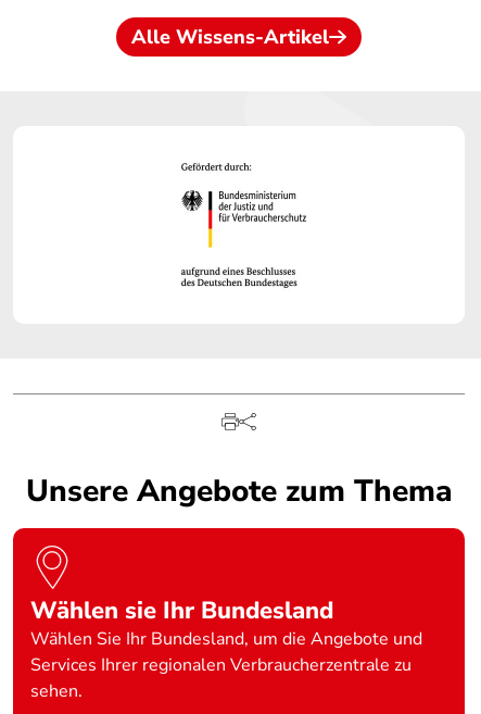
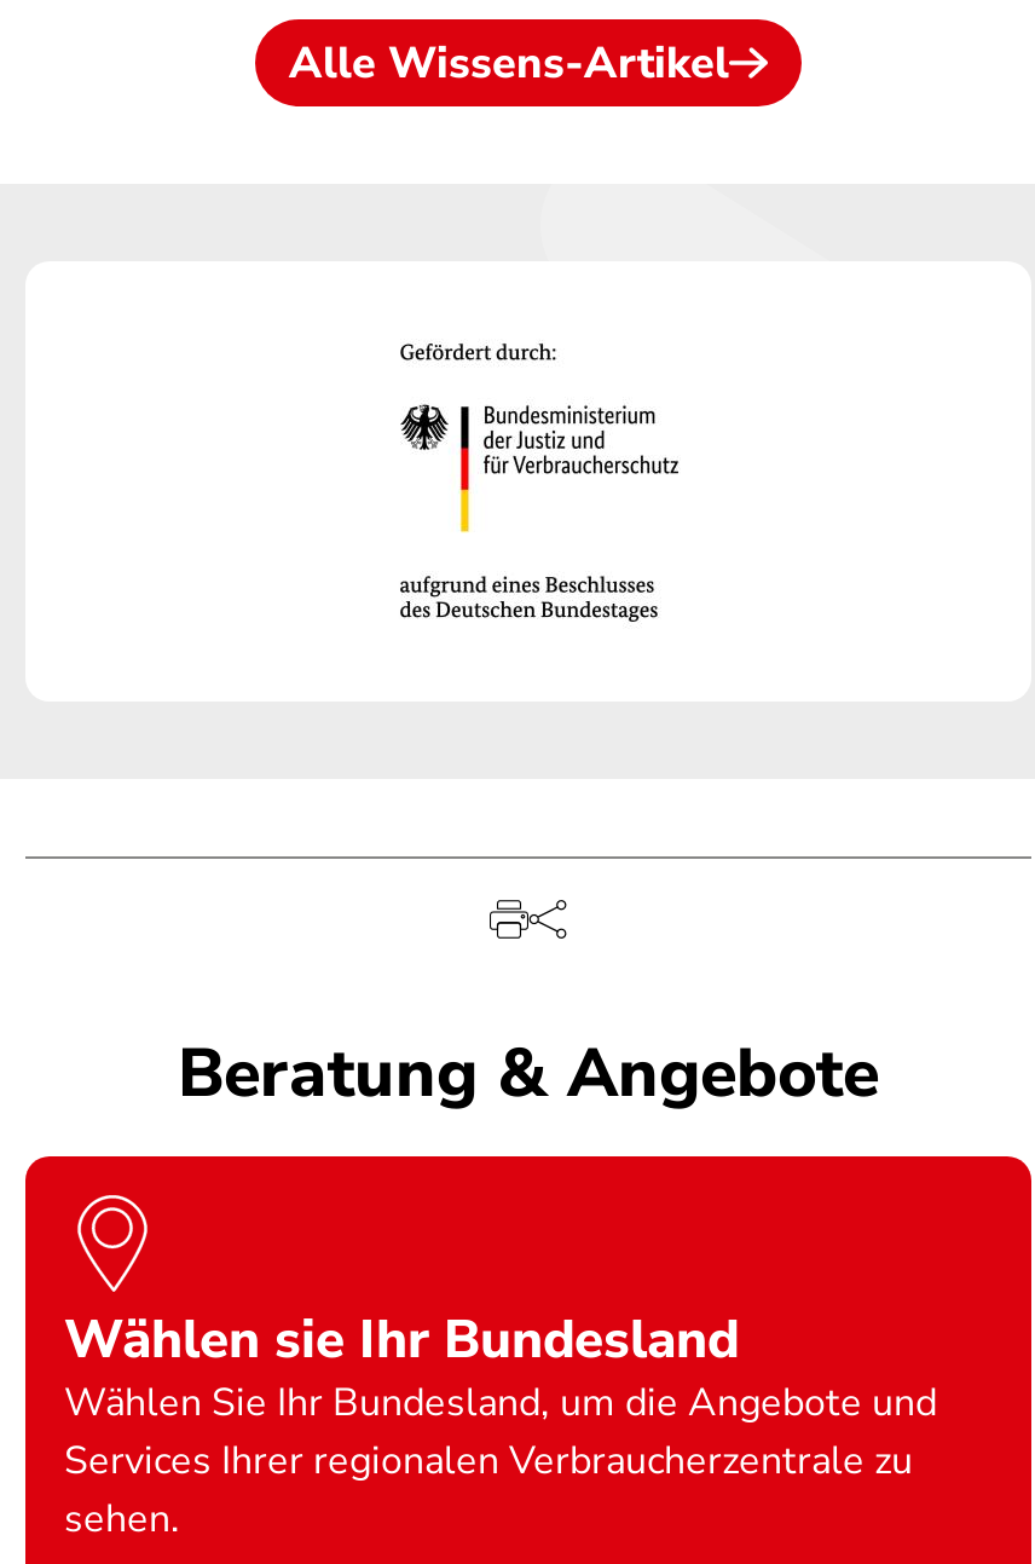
[26,471,452,512] Unsere Angebote zum Thema -> [178,1028,879,1120] Beratung & Angebote

